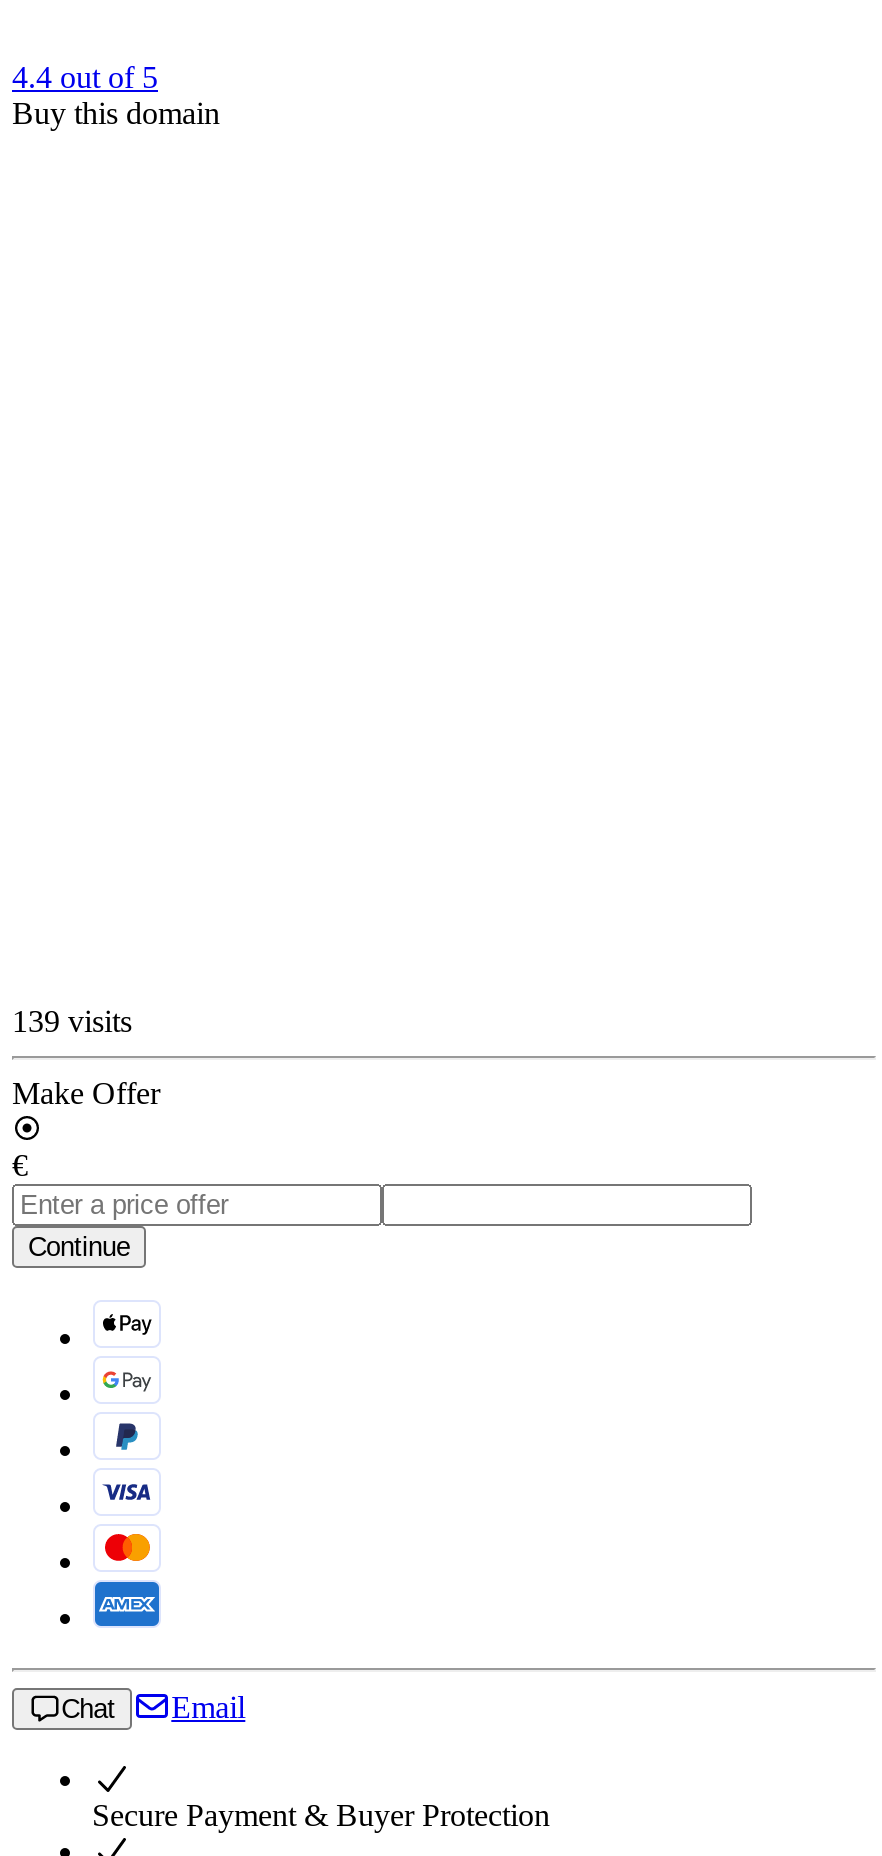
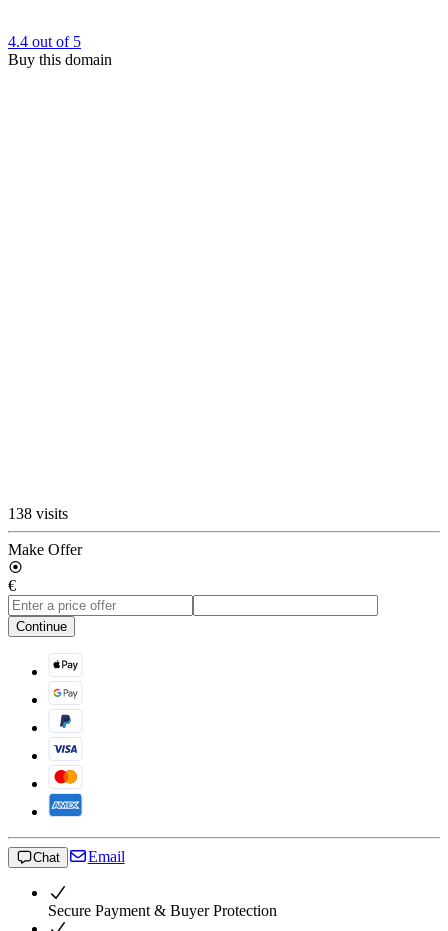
[12,1003,132,1037] 139 visits -> [8,505,68,522] 138 visits

